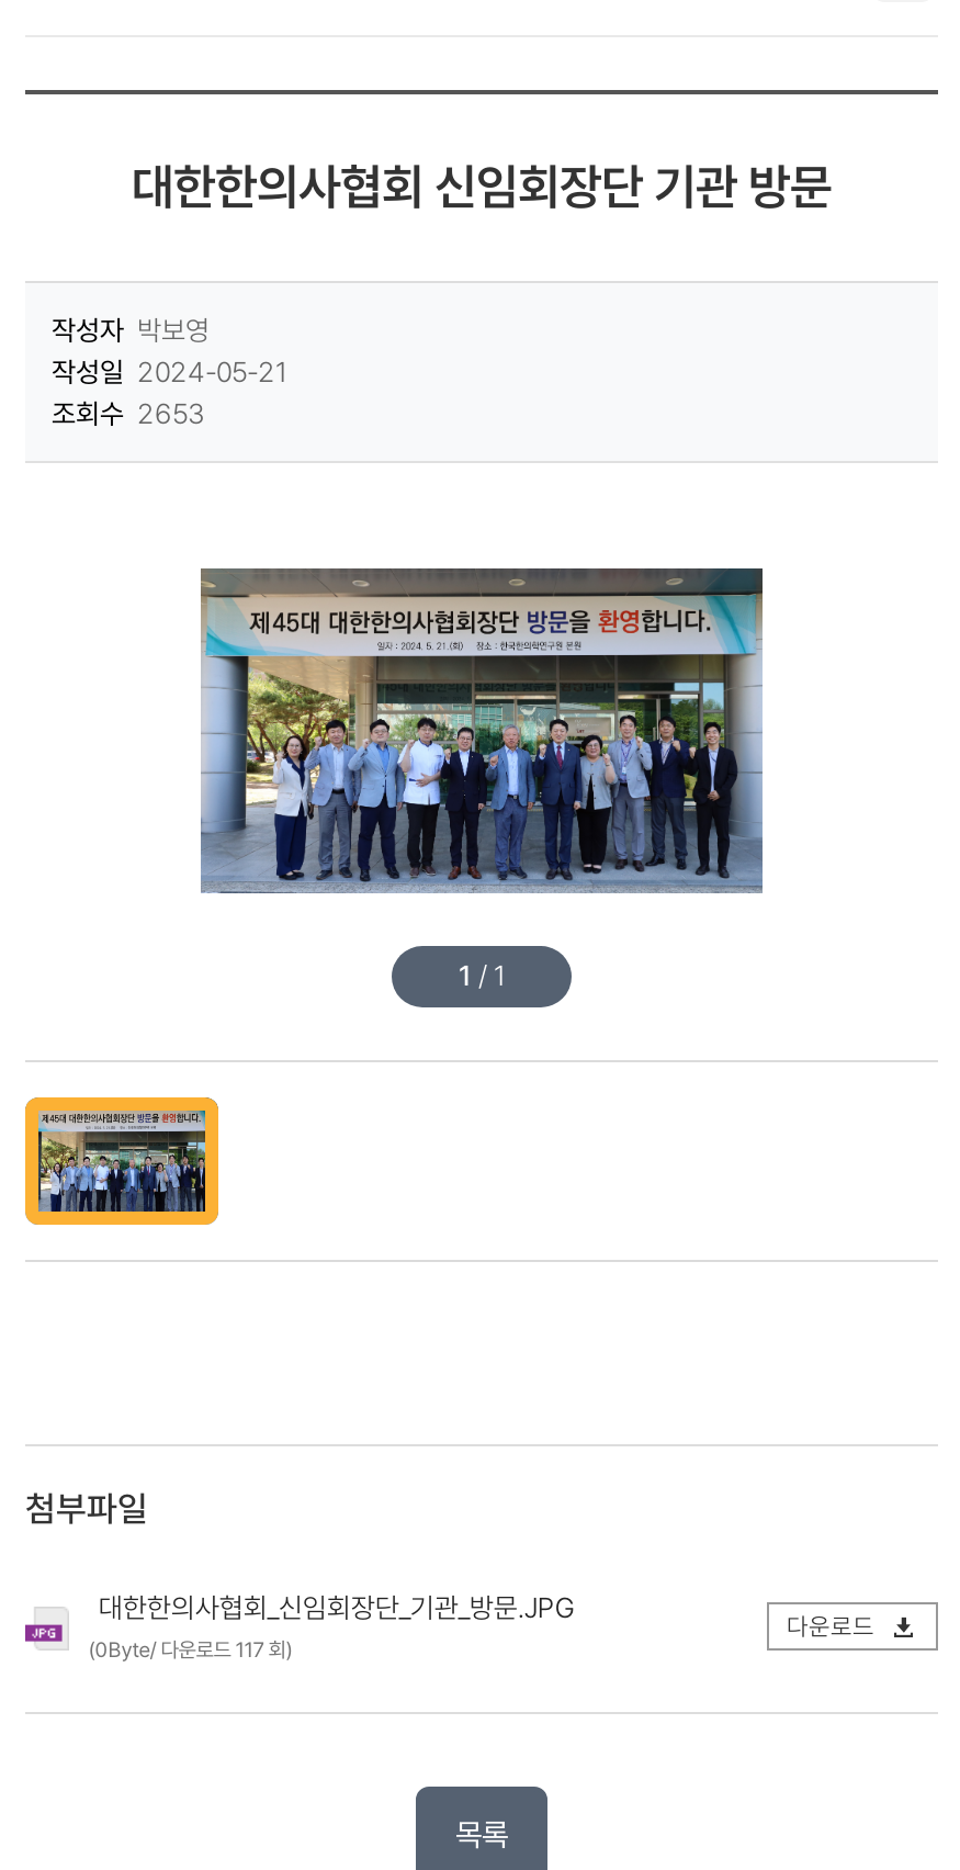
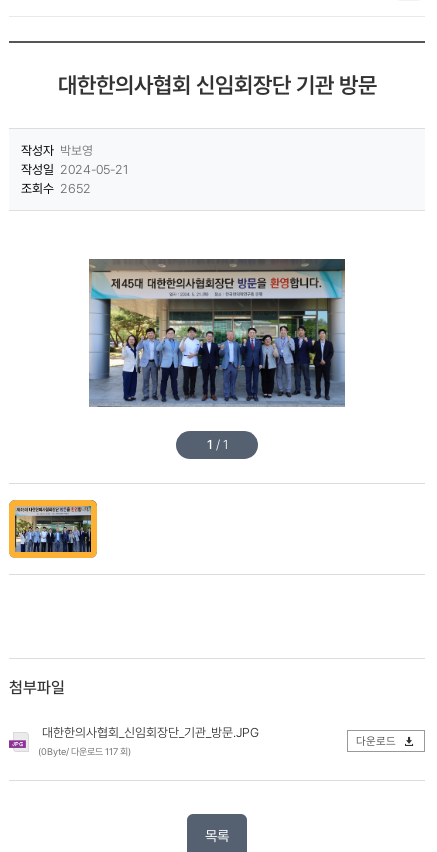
[52,398,205,431] 조회수 2653 -> [21,181,91,196] 조회수 2652

